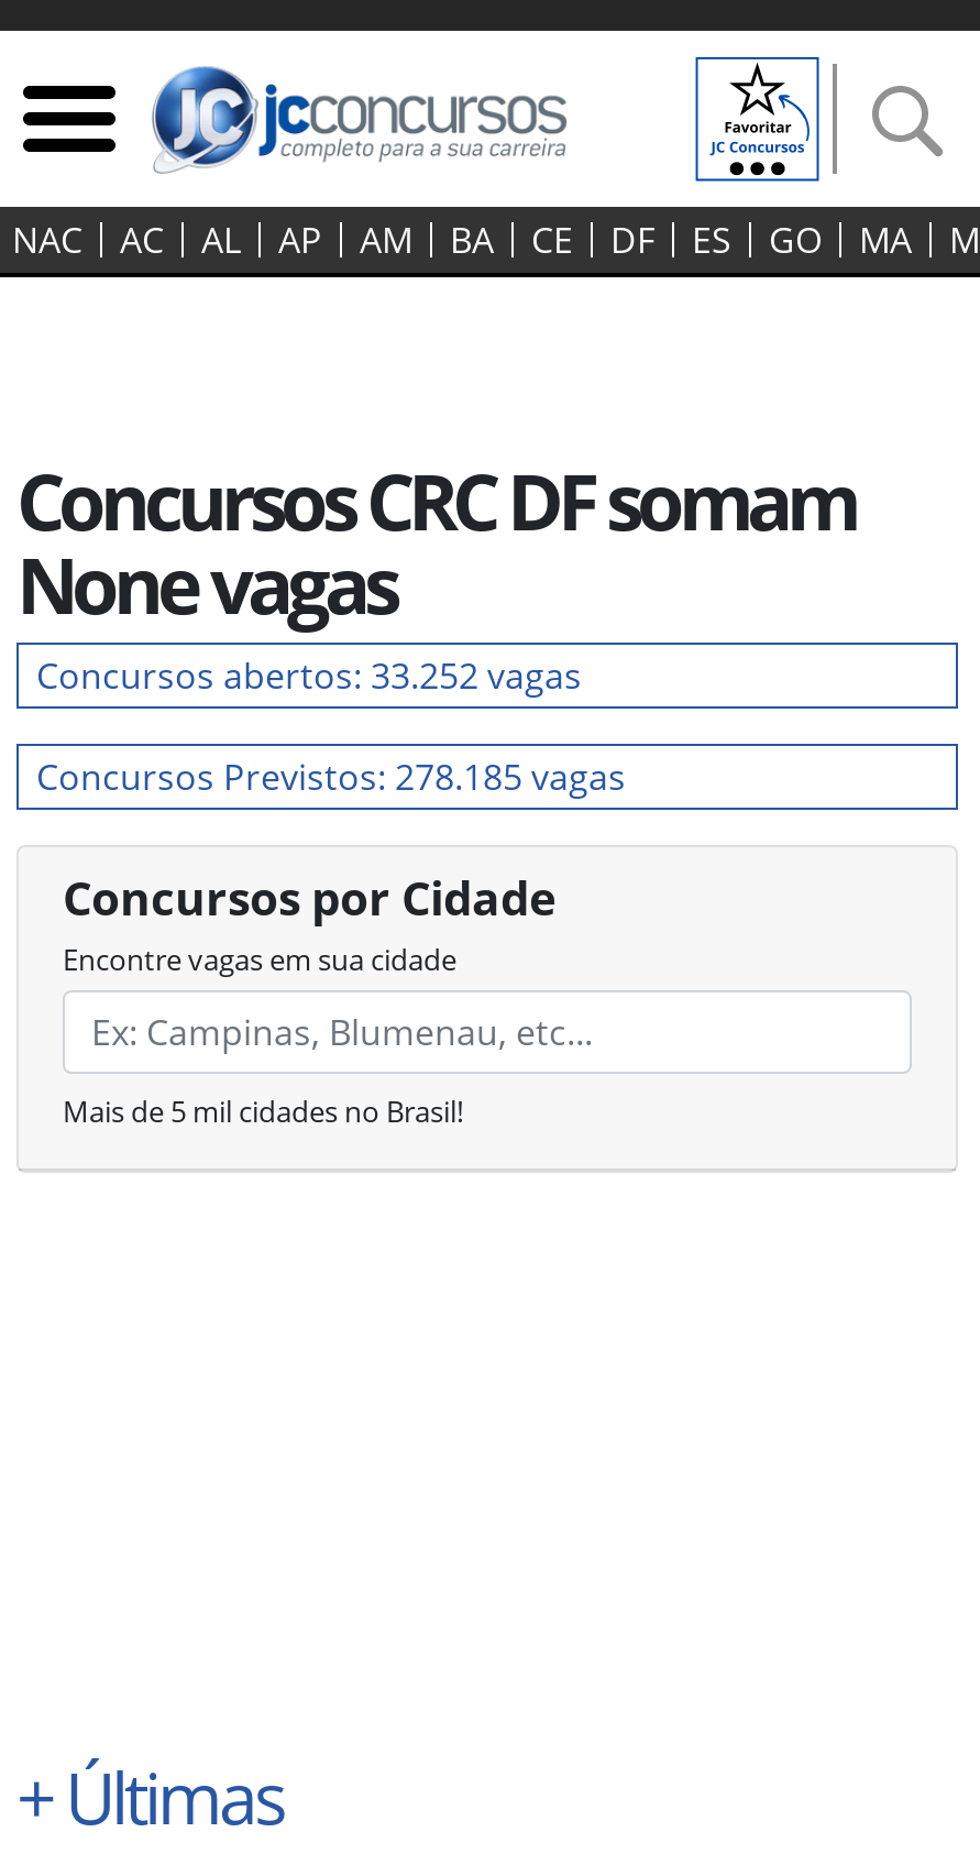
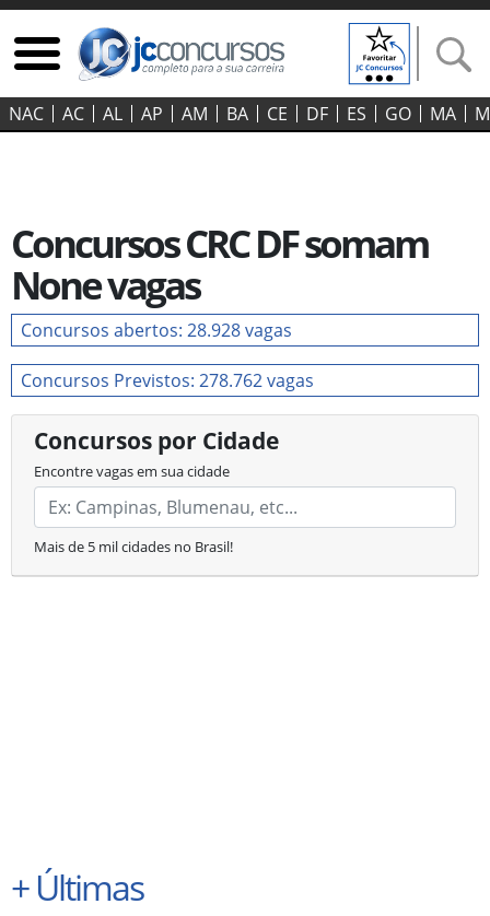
[36,651,582,700] Concursos abertos: 33.252 vagas -> [21,318,292,342] Concursos abertos: 28.928 vagas
[36,753,626,801] Concursos Previstos: 278.185 vagas -> [21,368,314,392] Concursos Previstos: 278.762 vagas

